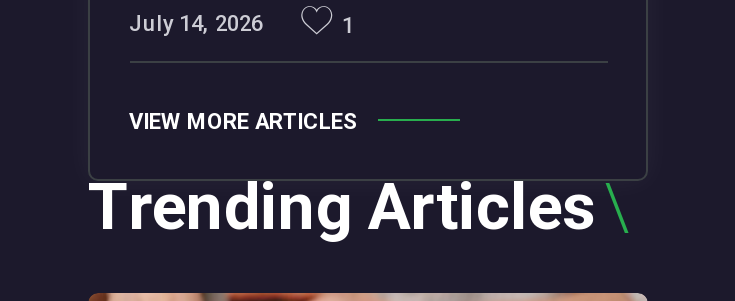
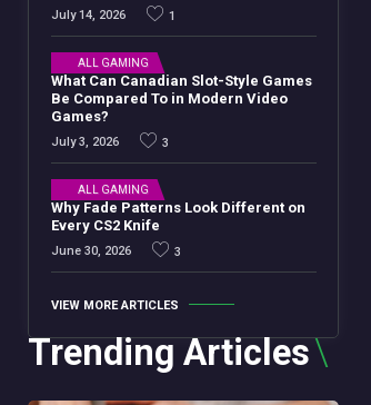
none -> [51,57,312,259] ALL GAMING | What Can Canadian Slot-Style Games | Be Compared To in Modern Video | Games? | July 3, 2026 | 3 | ALL GAMING | Why Fade Patterns Look Different on | Every CS2 Knife | June 30, 2026 | 3

